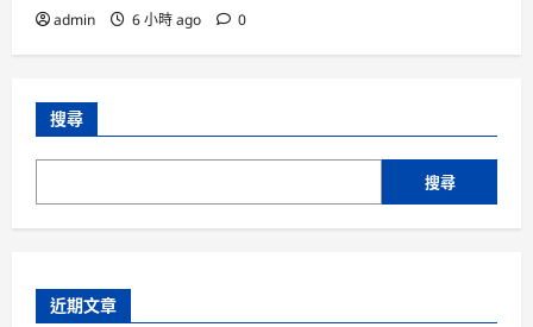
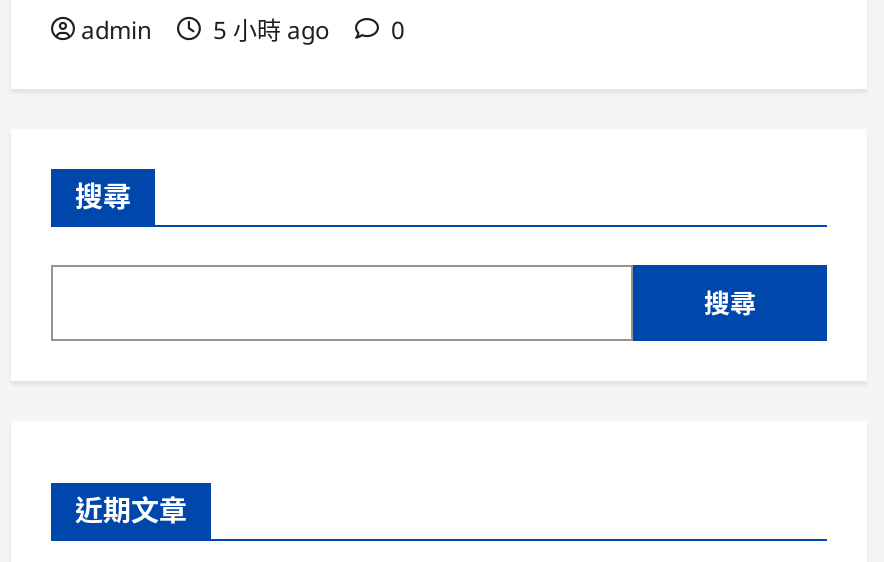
[54,9,246,29] admin 6 小時 ago 0 -> [81,12,405,46] admin 5 小時 ago 0

